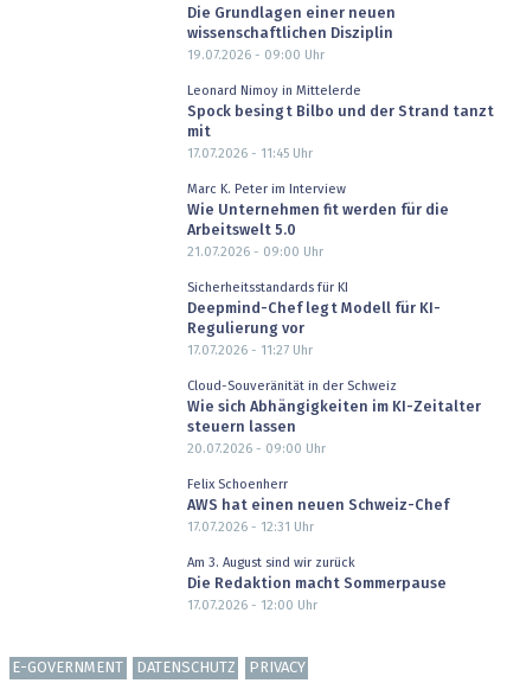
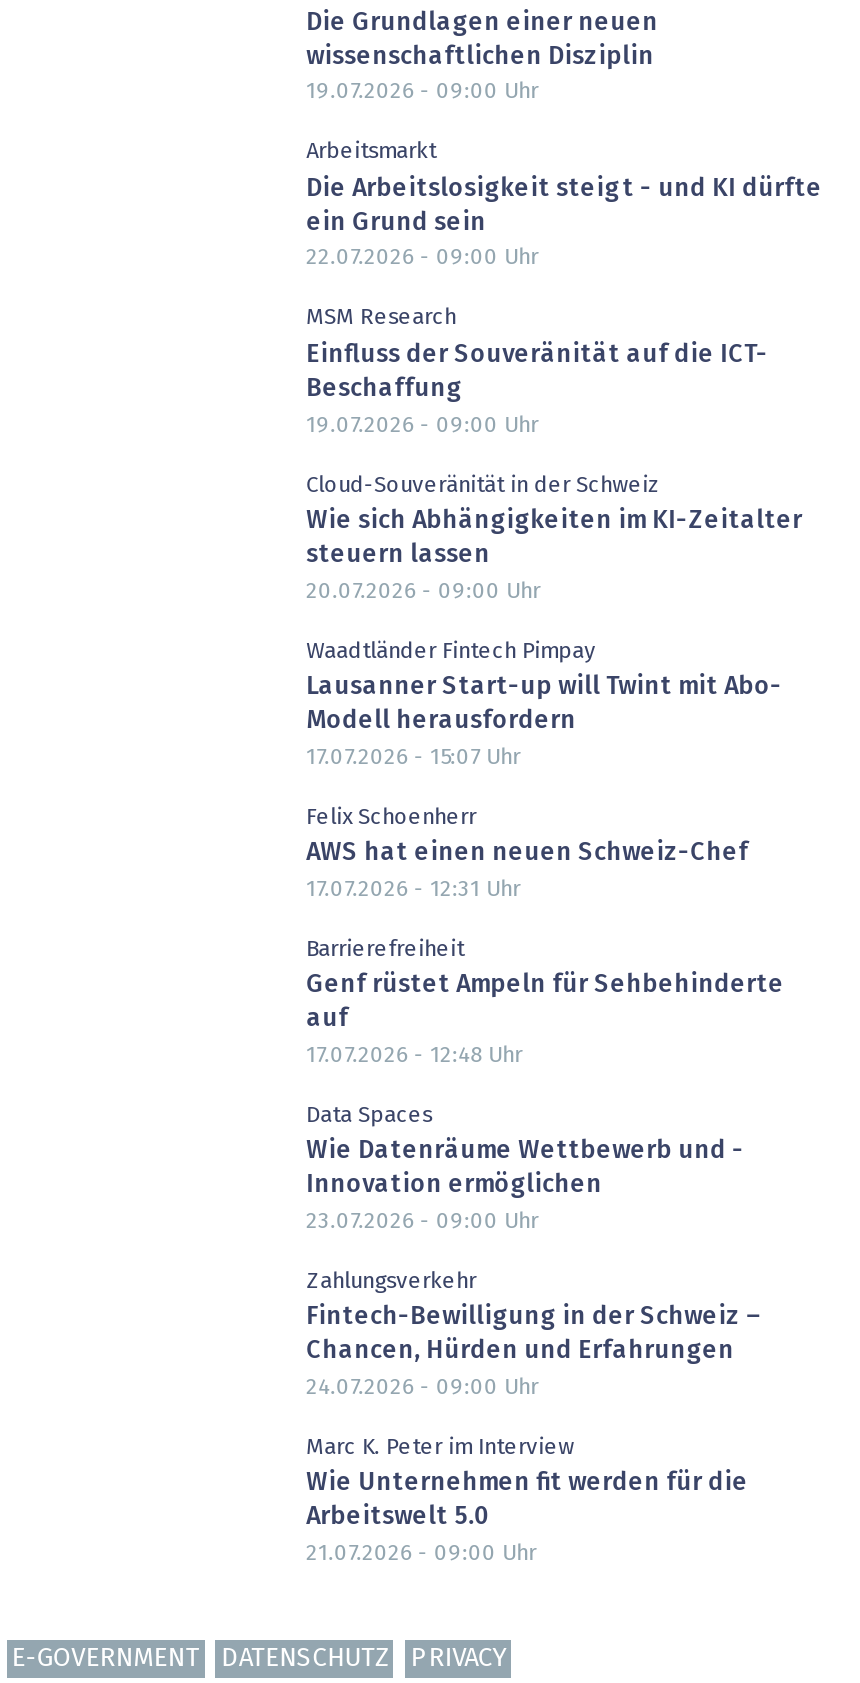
[187,84,493,160] Leonard Nimoy in Mittelerde | Spock besingt Bilbo und der Strand tanzt | mit | 17.07.2026 - 11:45 Uhr -> [306,141,822,1398] Arbeitsmarkt | Die Arbeitslosigkeit steigt - und KI dürfte | ein Grund sein | 22.07.2026 - 09:00 Uhr | MSM Research | Einfluss der Souveränität auf die ICT- | Beschaffung | 19.07.2026 - 09:00 Uhr | Waadtländer Fintech Pimpay | Lausanner Start-up will Twint mit Abo- | Modell herausfordern | 17.07.2026 - 15:07 Uhr | Barrierefreiheit | Genf rüstet Ampeln für Sehbehinderte | auf | 17.07.2026 - 12:48 Uhr | Data Spaces | Wie Datenräume Wettbewerb und | Innovation ermöglichen | 23.07.2026 - 09:00 Uhr | Zahlungsverkehr | Fintech-Bewilligung in der Schweiz – | Chancen, Hürden und Erfahrungen | 24.07.2026 - 09:00 Uhr
moved [187,182,448,258] -> [306,1436,748,1564]: Marc K. Peter im Interview | Wie Unternehmen fit werden für die | Arbeitswelt 5.0 | 21.07.2026 - 09:00 Uhr
[187,281,446,611] Sicherheitsstandards für KI | Deepmind-Chef legt Modell für KI- | Regulierung vor | 17.07.2026 - 11:27 Uhr | Am 3. August sind wir zurück | Die Redaktion macht Sommerpause | 17.07.2026 - 12:00 Uhr -> none
moved [187,379,480,533] -> [306,473,802,899]: Cloud-Souveränität in der Schweiz | Wie sich Abhängigkeiten im KI-Zeitalter | steuern lassen | 20.07.2026 - 09:00 Uhr | Felix Schoenherr | AWS hat einen neuen Schweiz-Chef | 17.07.2026 - 12:31 Uhr

